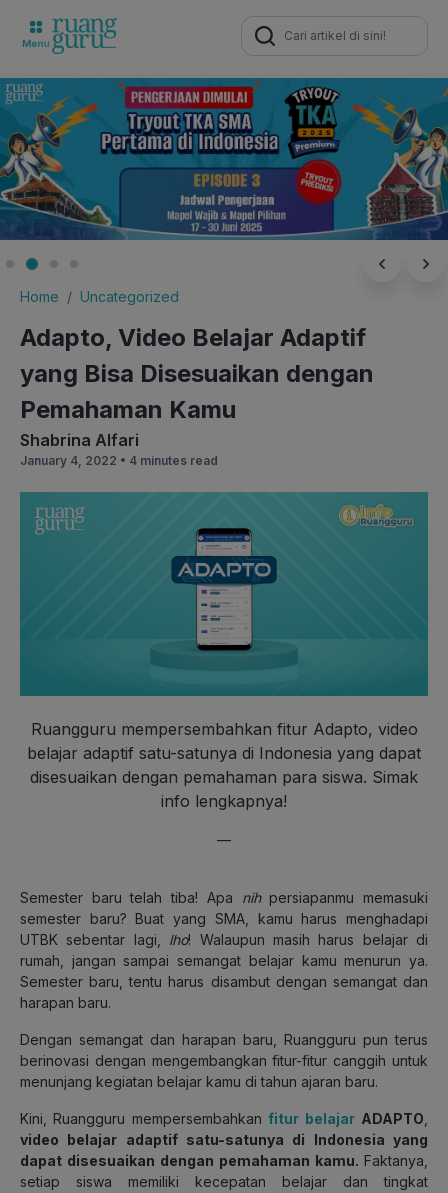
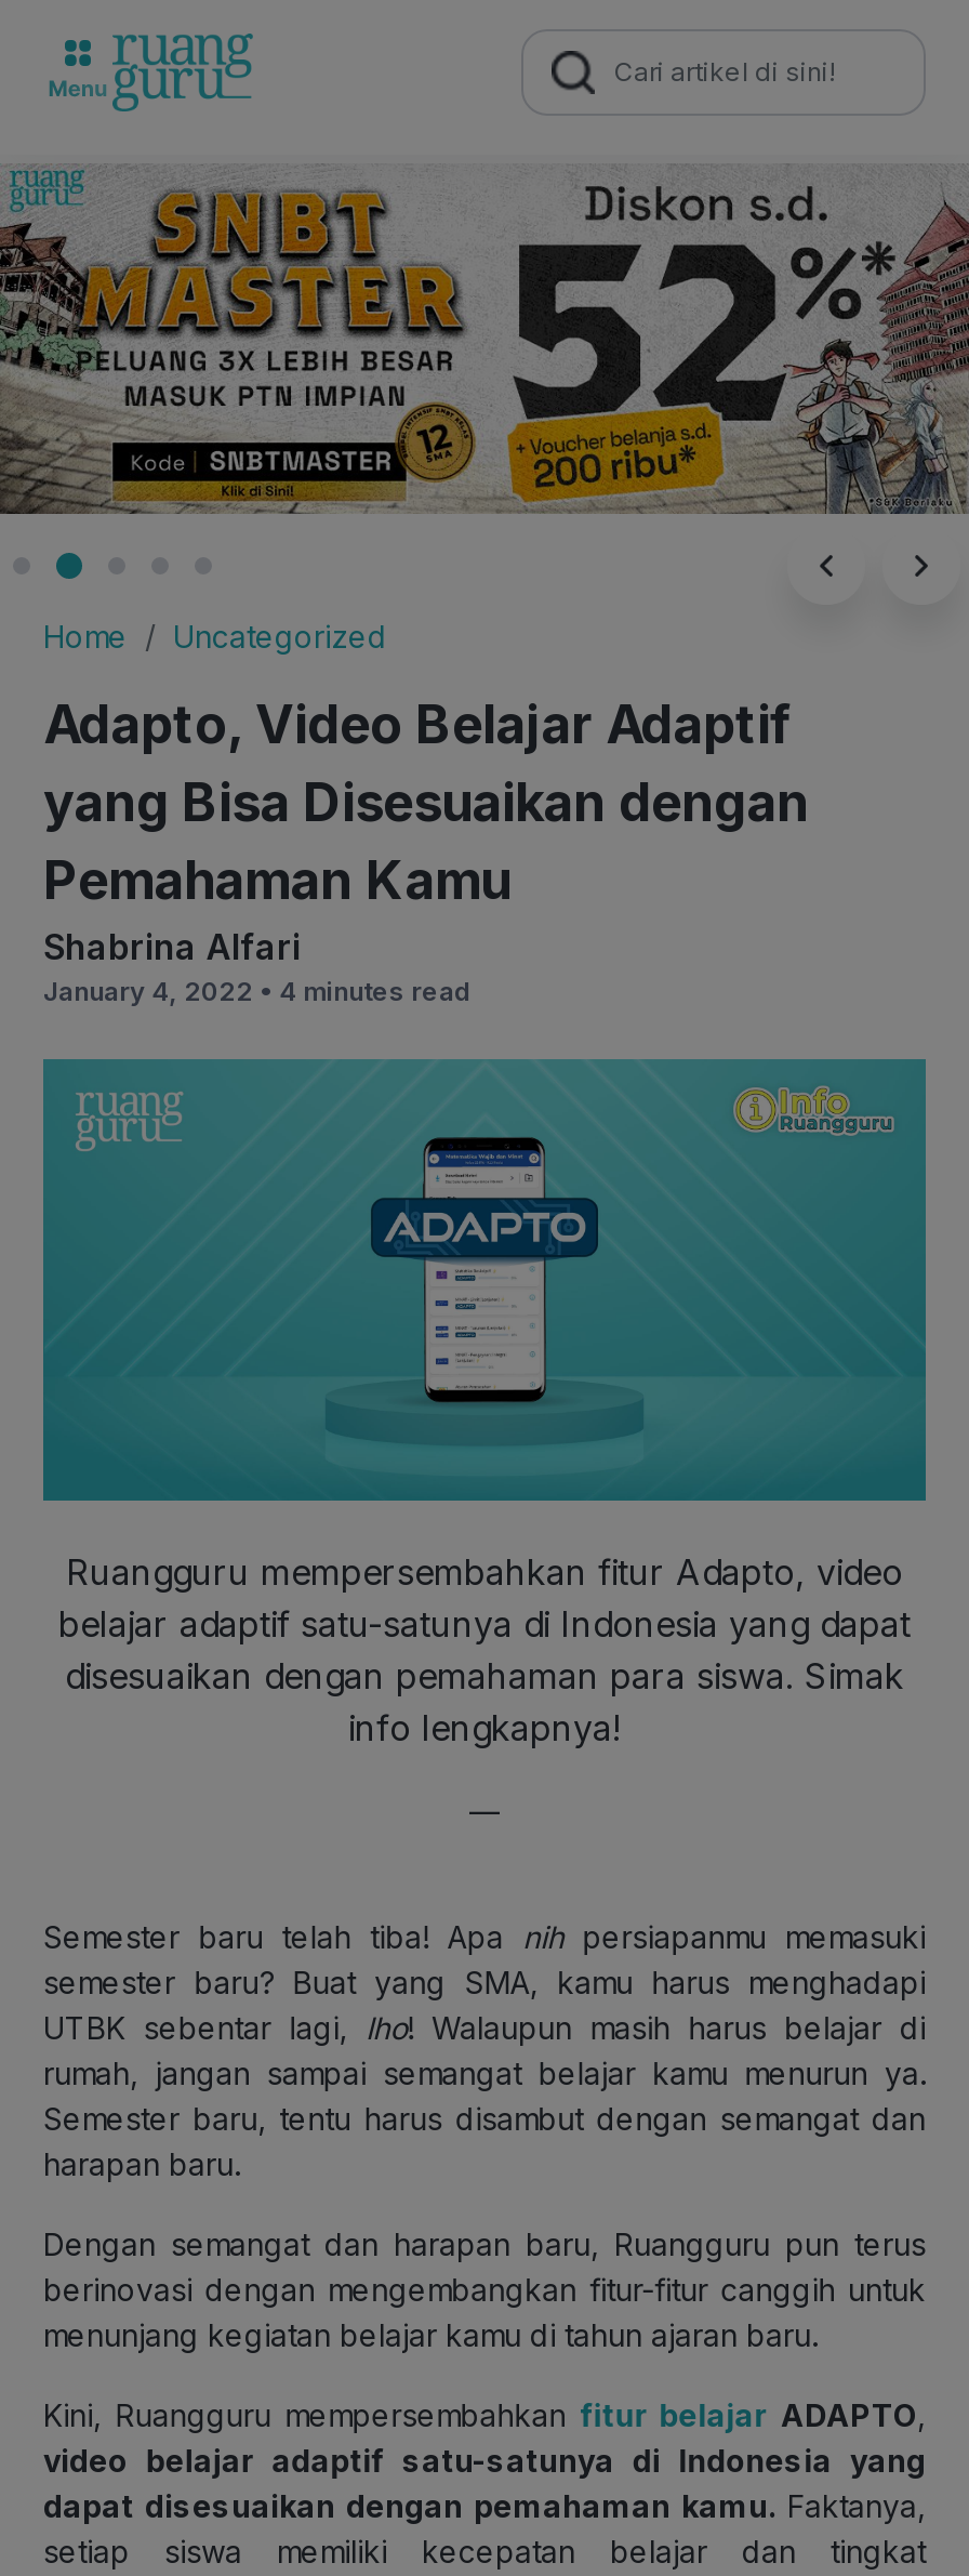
[3,77,445,241] [image] -> [6,163,963,516] [image]

